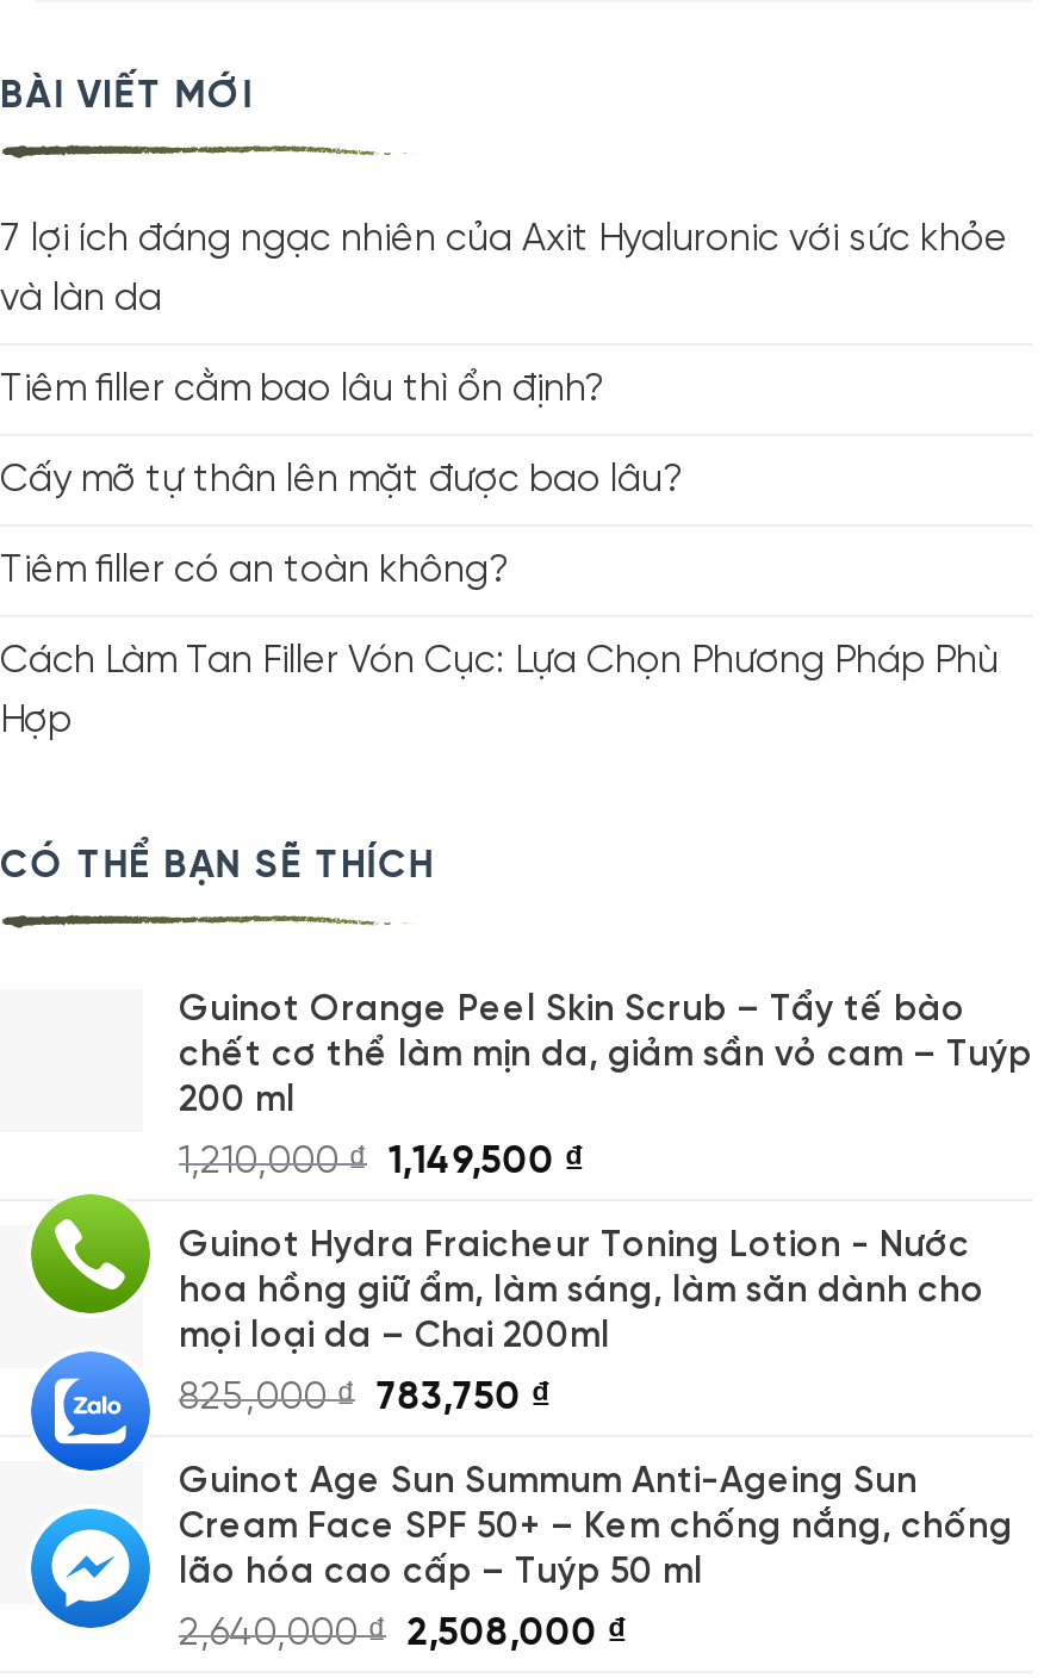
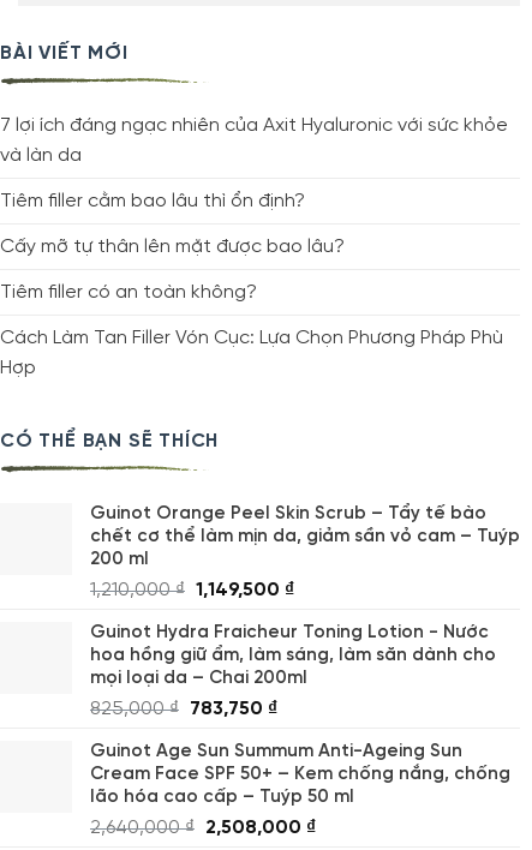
[29,1192,153,1316] [image] -> none
[29,1349,153,1473] [image] -> none
[29,1506,153,1630] [image] -> none

